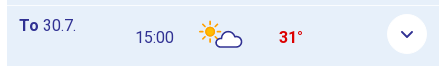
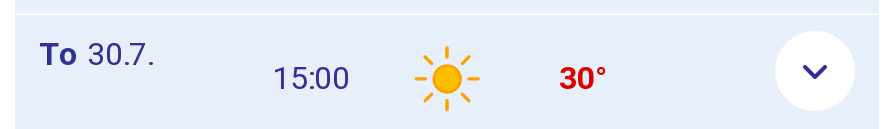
[198,19,303,54] [image] | 31° -> [399,45,607,113] [image] | 30°

